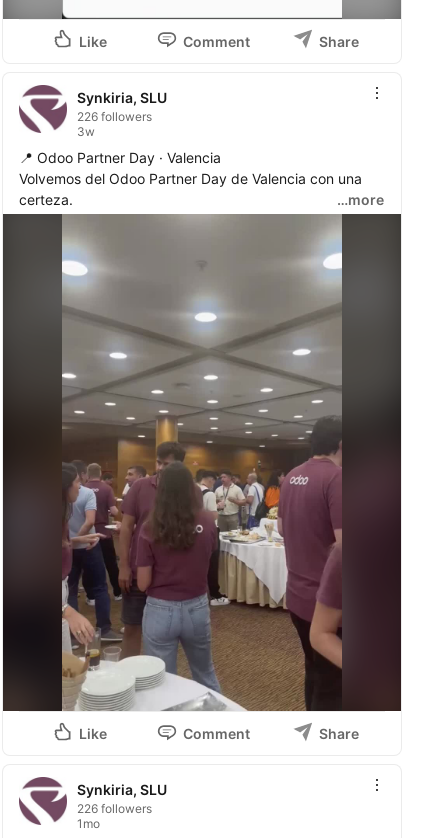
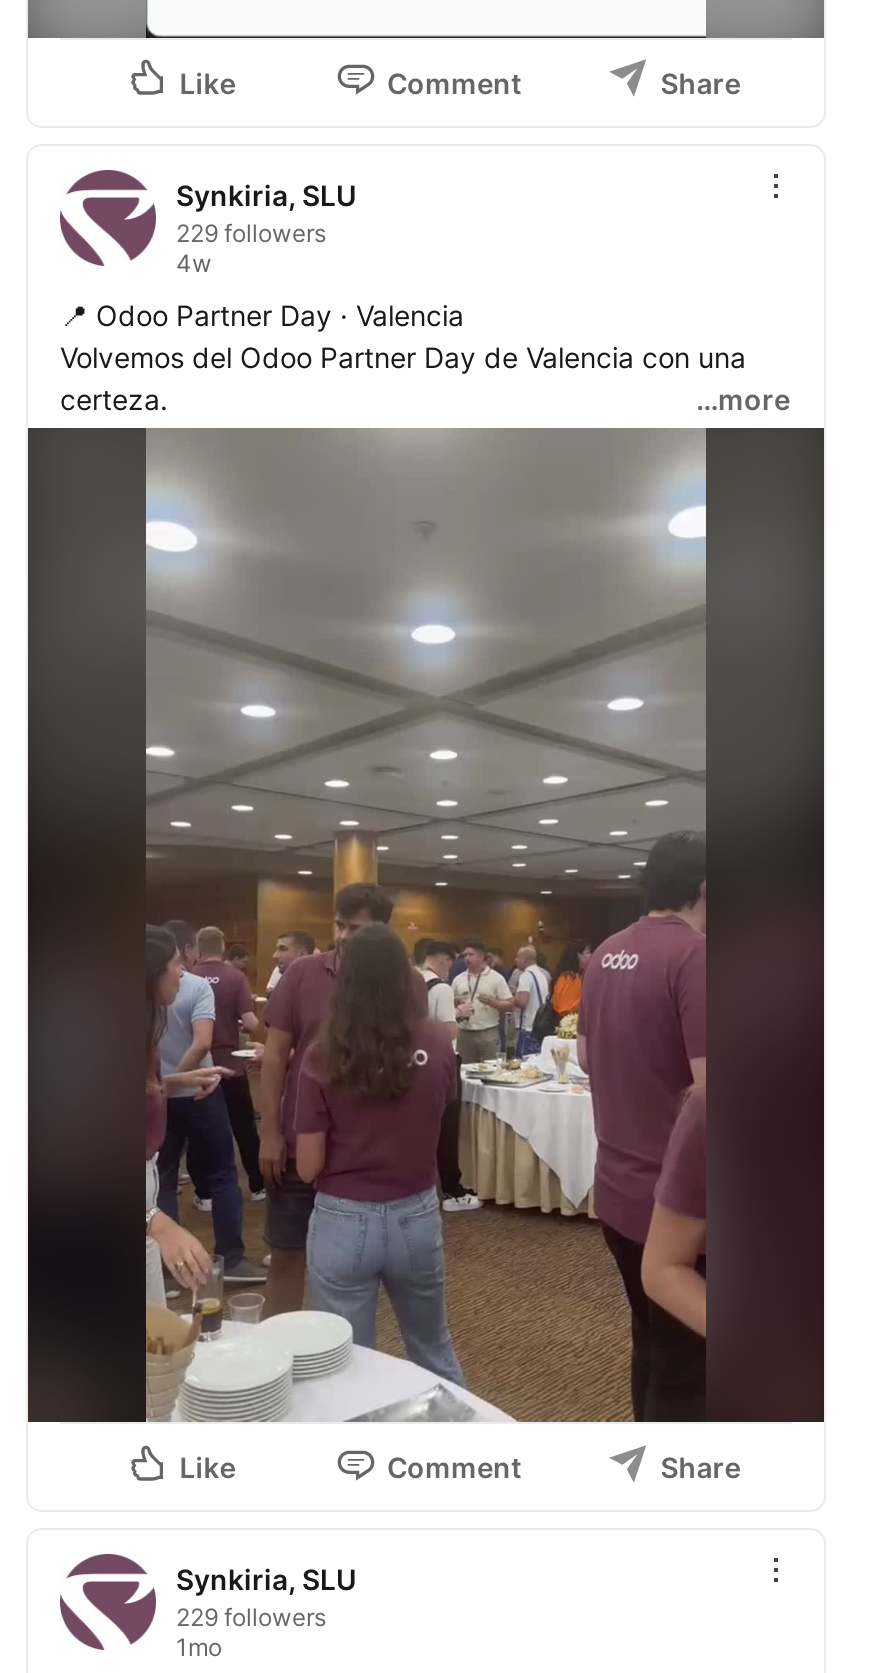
[77,109,152,139] 226 followers | 3w -> [176,218,326,278] 229 followers | 4w
[77,801,152,816] 226 followers -> [176,1603,326,1633] 229 followers

